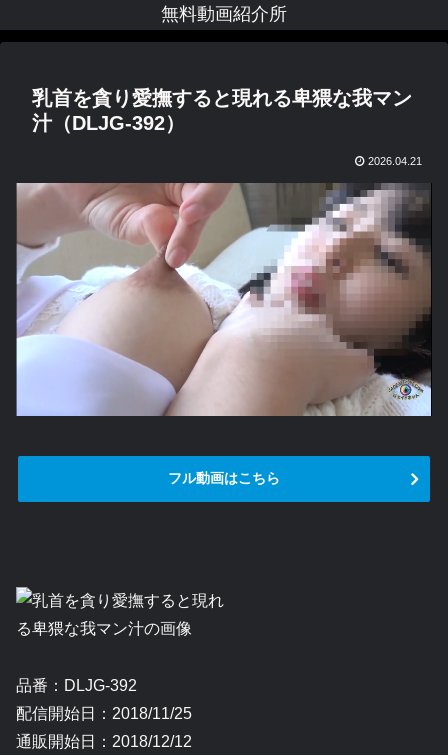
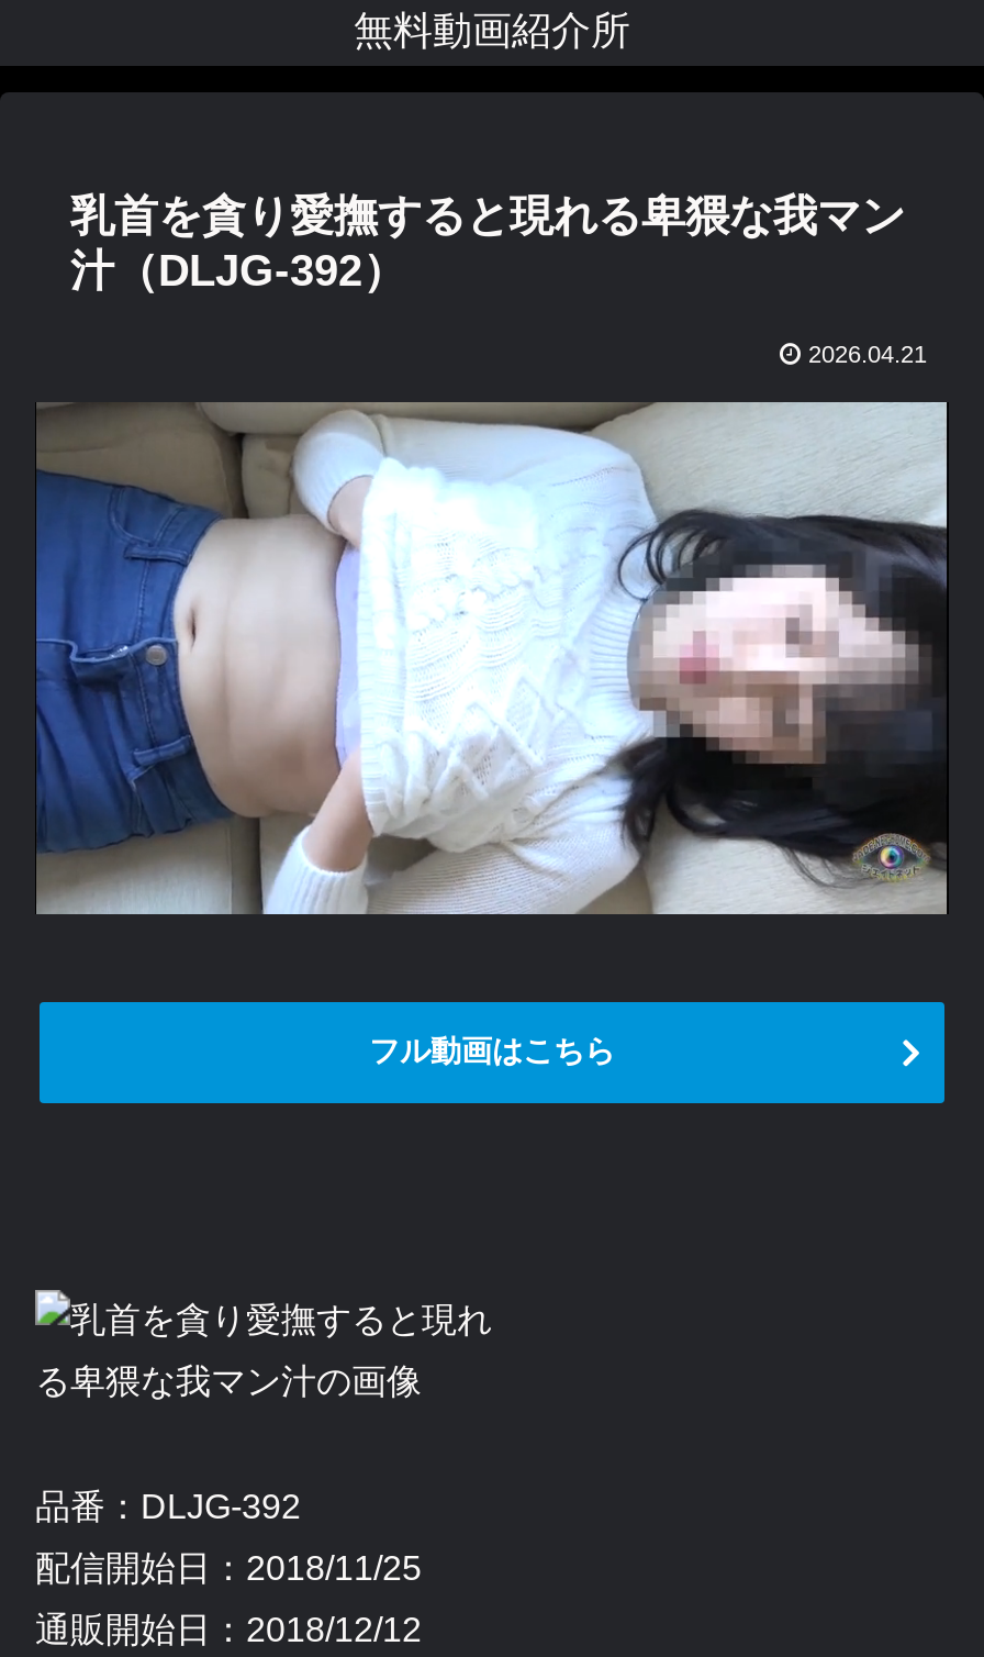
[15,182,432,417] [image] -> [35,400,949,914] [image]

